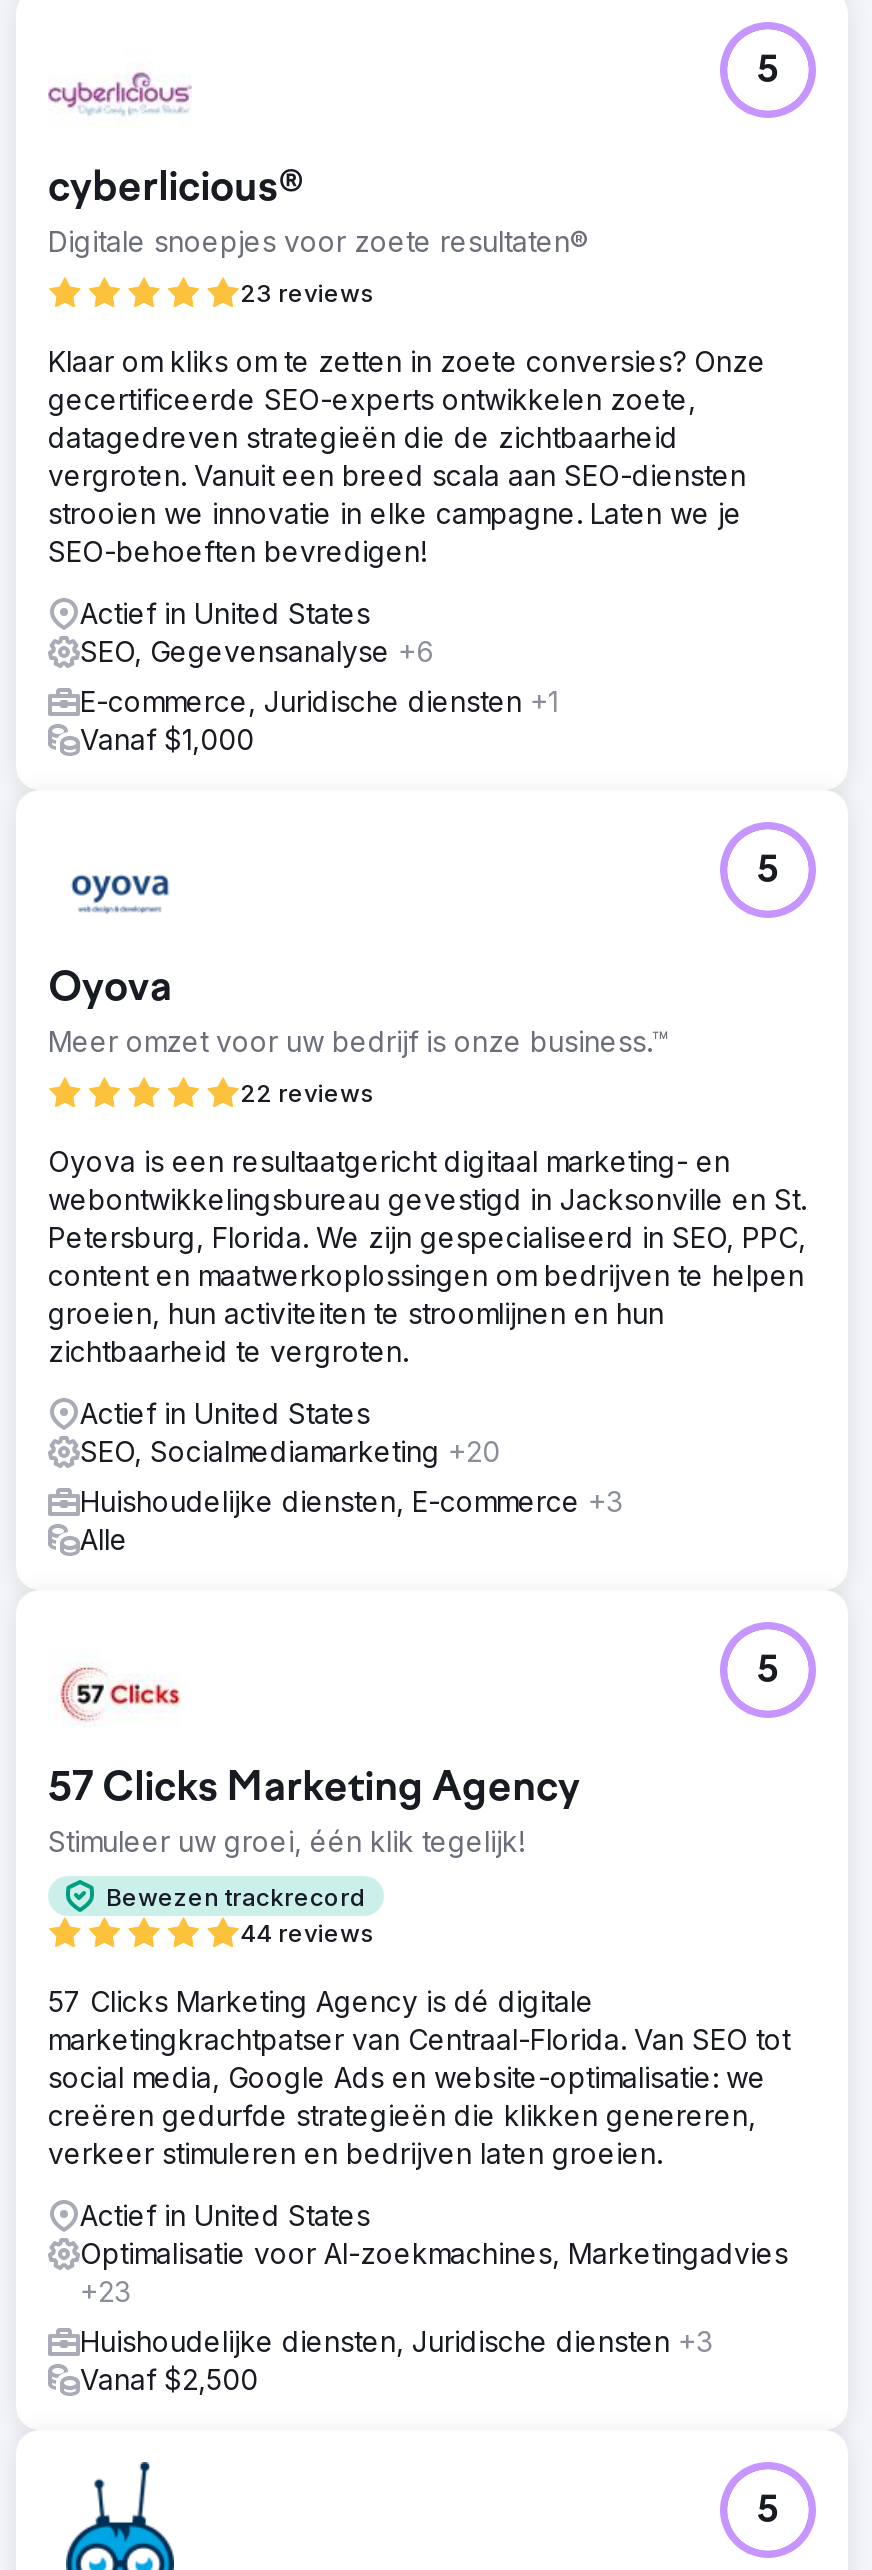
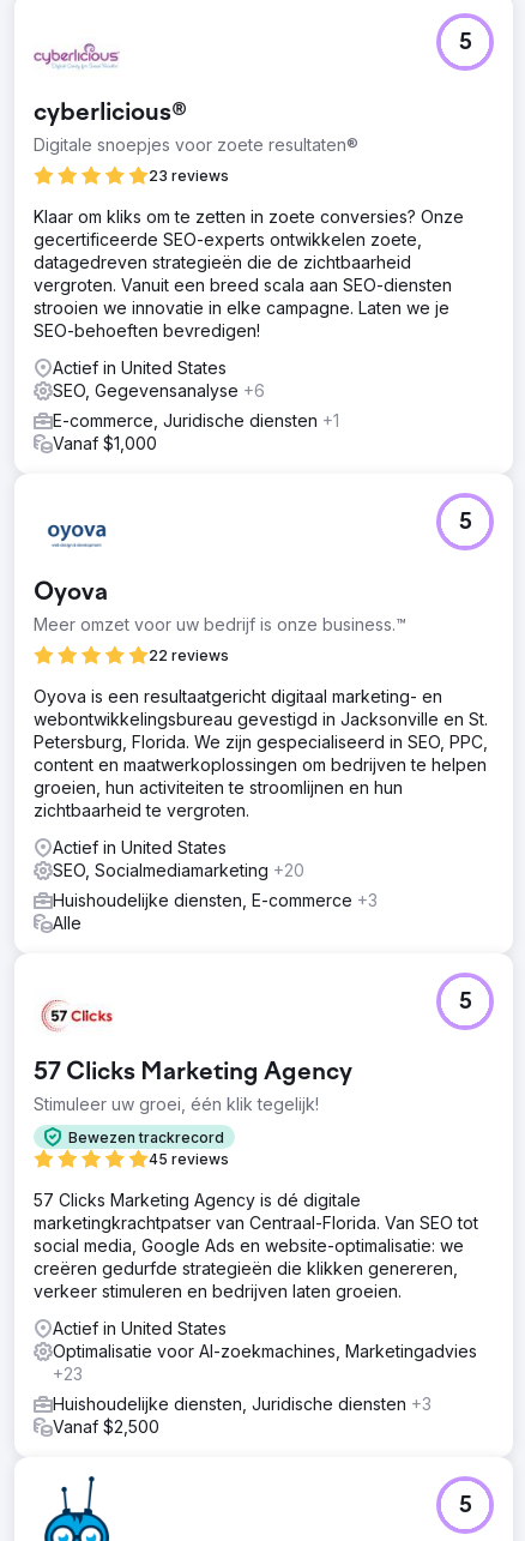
[240,1918,374,1948] 44 reviews -> [149,1150,229,1168] 45 reviews

